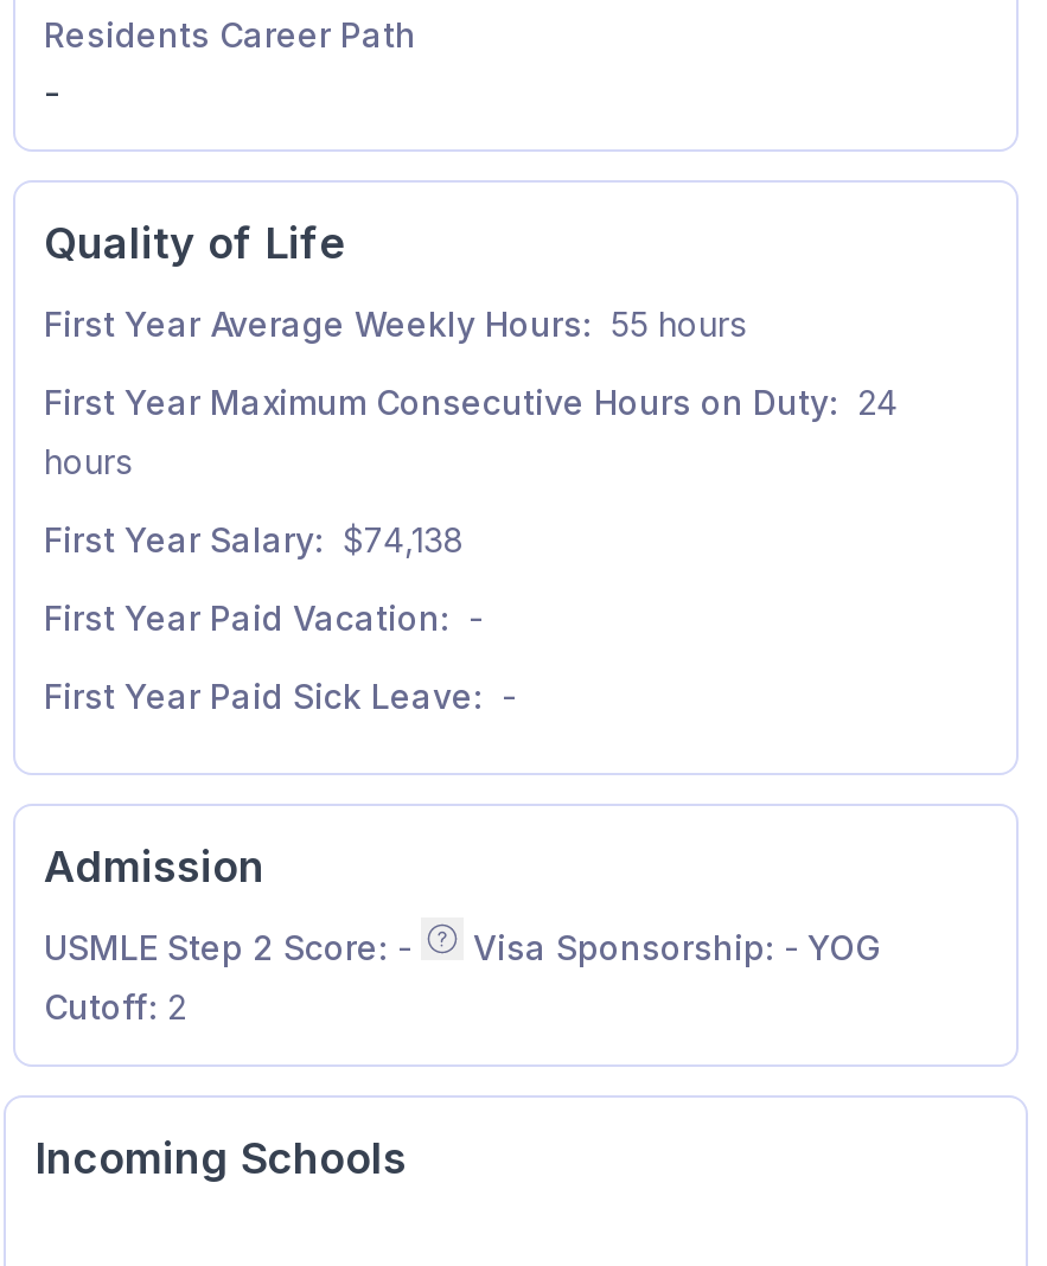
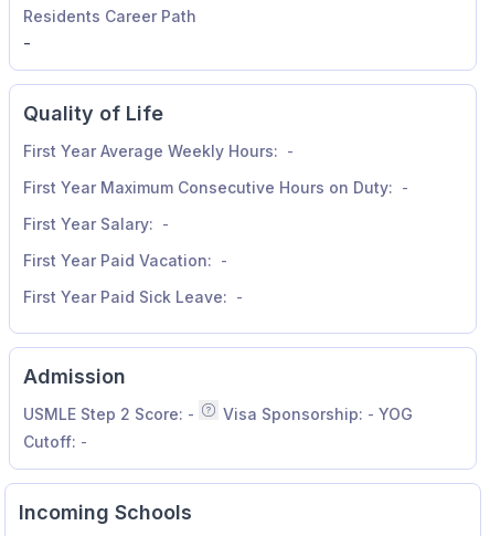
[44,303,898,560] First Year Average Weekly Hours: 55 hours | First Year Maximum Consecutive Hours on Duty: 24 | hours | First Year Salary: $74,138 -> [23,141,408,233] First Year Average Weekly Hours: - | First Year Maximum Consecutive Hours on Duty: - | First Year Salary: -
[44,986,186,1027] Cutoff: 2 -> [23,432,87,451] Cutoff: -

